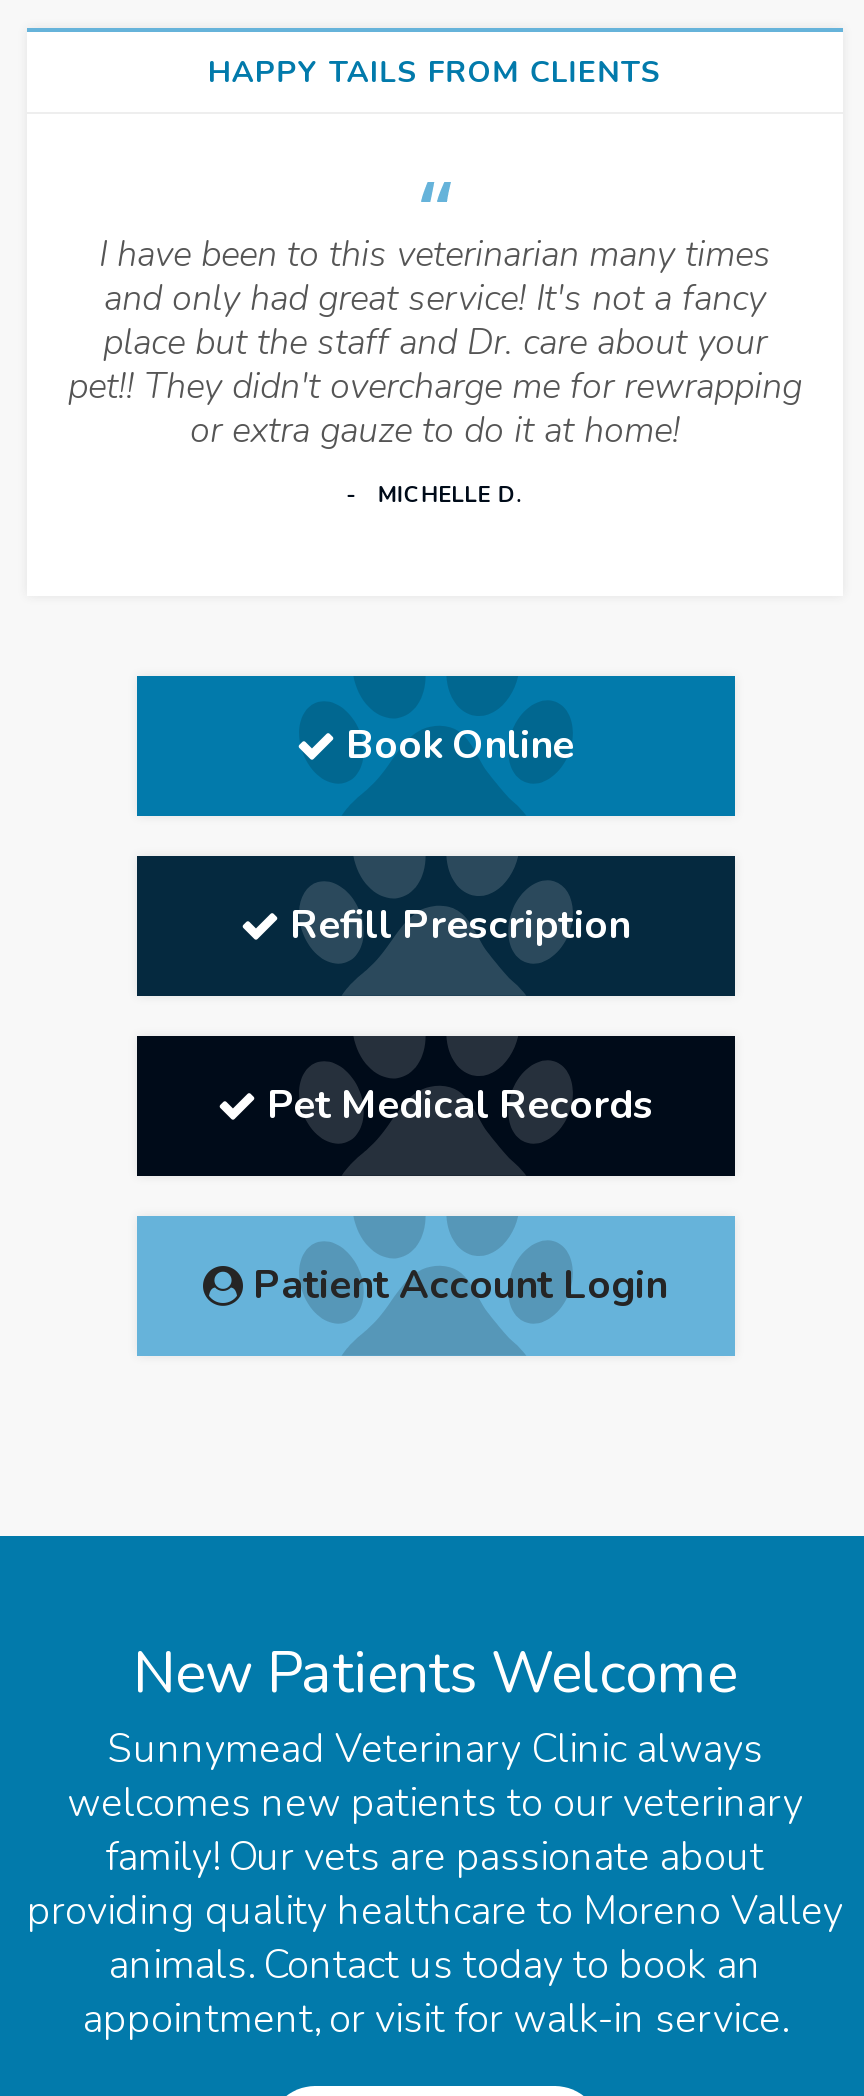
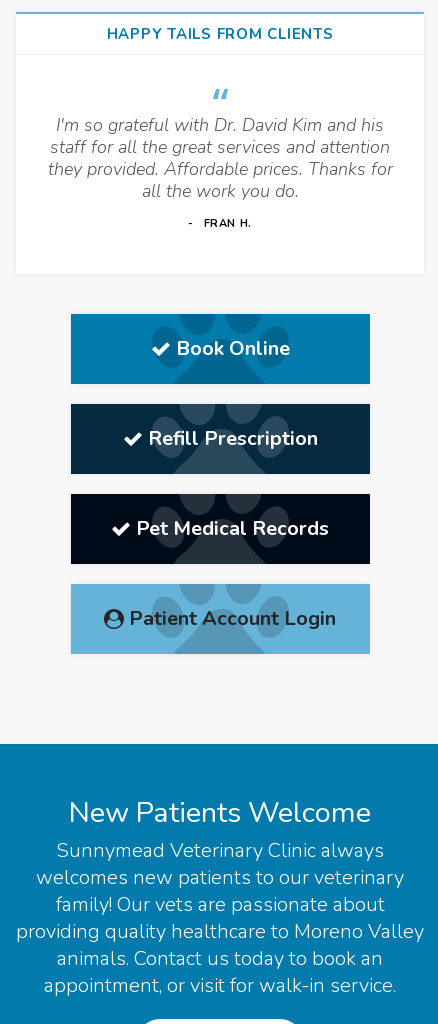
[68,230,802,454] I have been to this veterinarian many times | and only had great service! It's not a fancy | place but the staff and Dr. care about your | pet!! They didn't overcharge me for rewrapping | or extra gauze to do it at home! -> [47,113,392,203] I'm so grateful with Dr. David Kim and his | staff for all the great services and attention | they provided. Affordable prices. Thanks for | all the work you do.
[377,480,524,510] MICHELLE D. -> [204,216,252,231] FRAN H.

